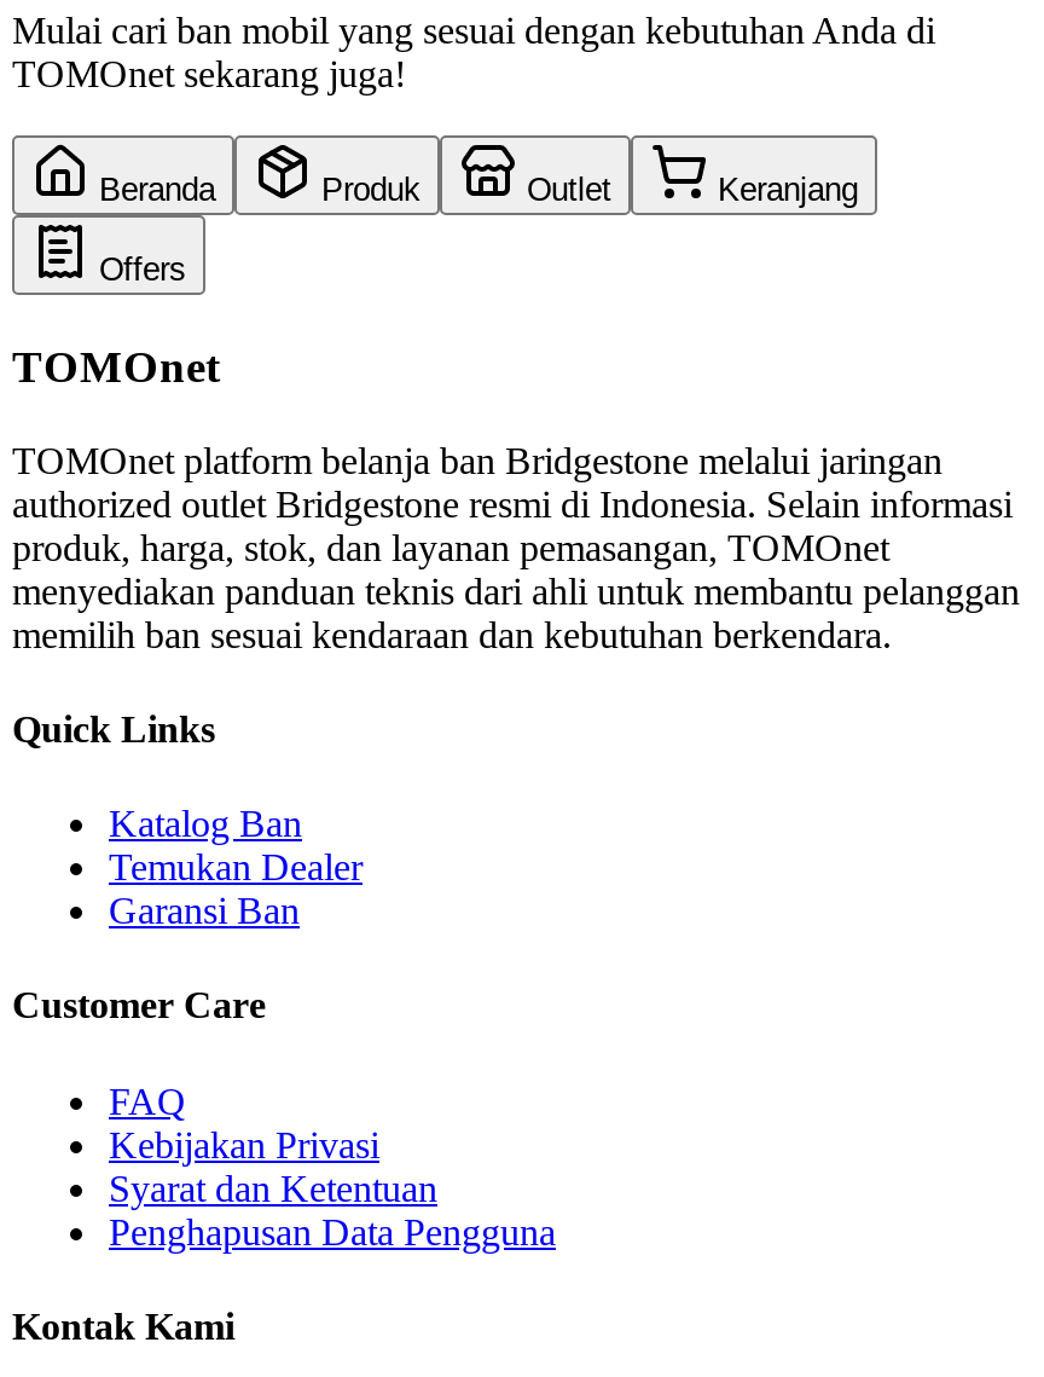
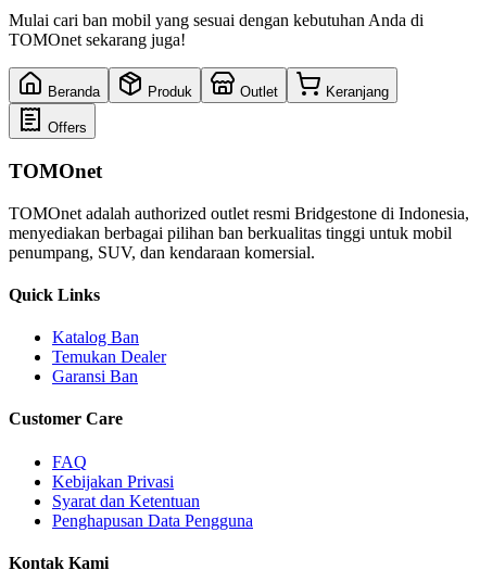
[12,439,1020,655] TOMOnet platform belanja ban Bridgestone melalui jaringan | authorized outlet Bridgestone resmi di Indonesia. Selain informasi | produk, harga, stok, dan layanan pemasangan, TOMOnet | menyediakan panduan teknis dari ahli untuk membantu pelanggan | memilih ban sesuai kendaraan dan kebutuhan berkendara. -> [9,204,469,261] TOMOnet adalah authorized outlet resmi Bridgestone di Indonesia, | menyediakan berbagai pilihan ban berkualitas tinggi untuk mobil | penumpang, SUV, dan kendaraan komersial.

